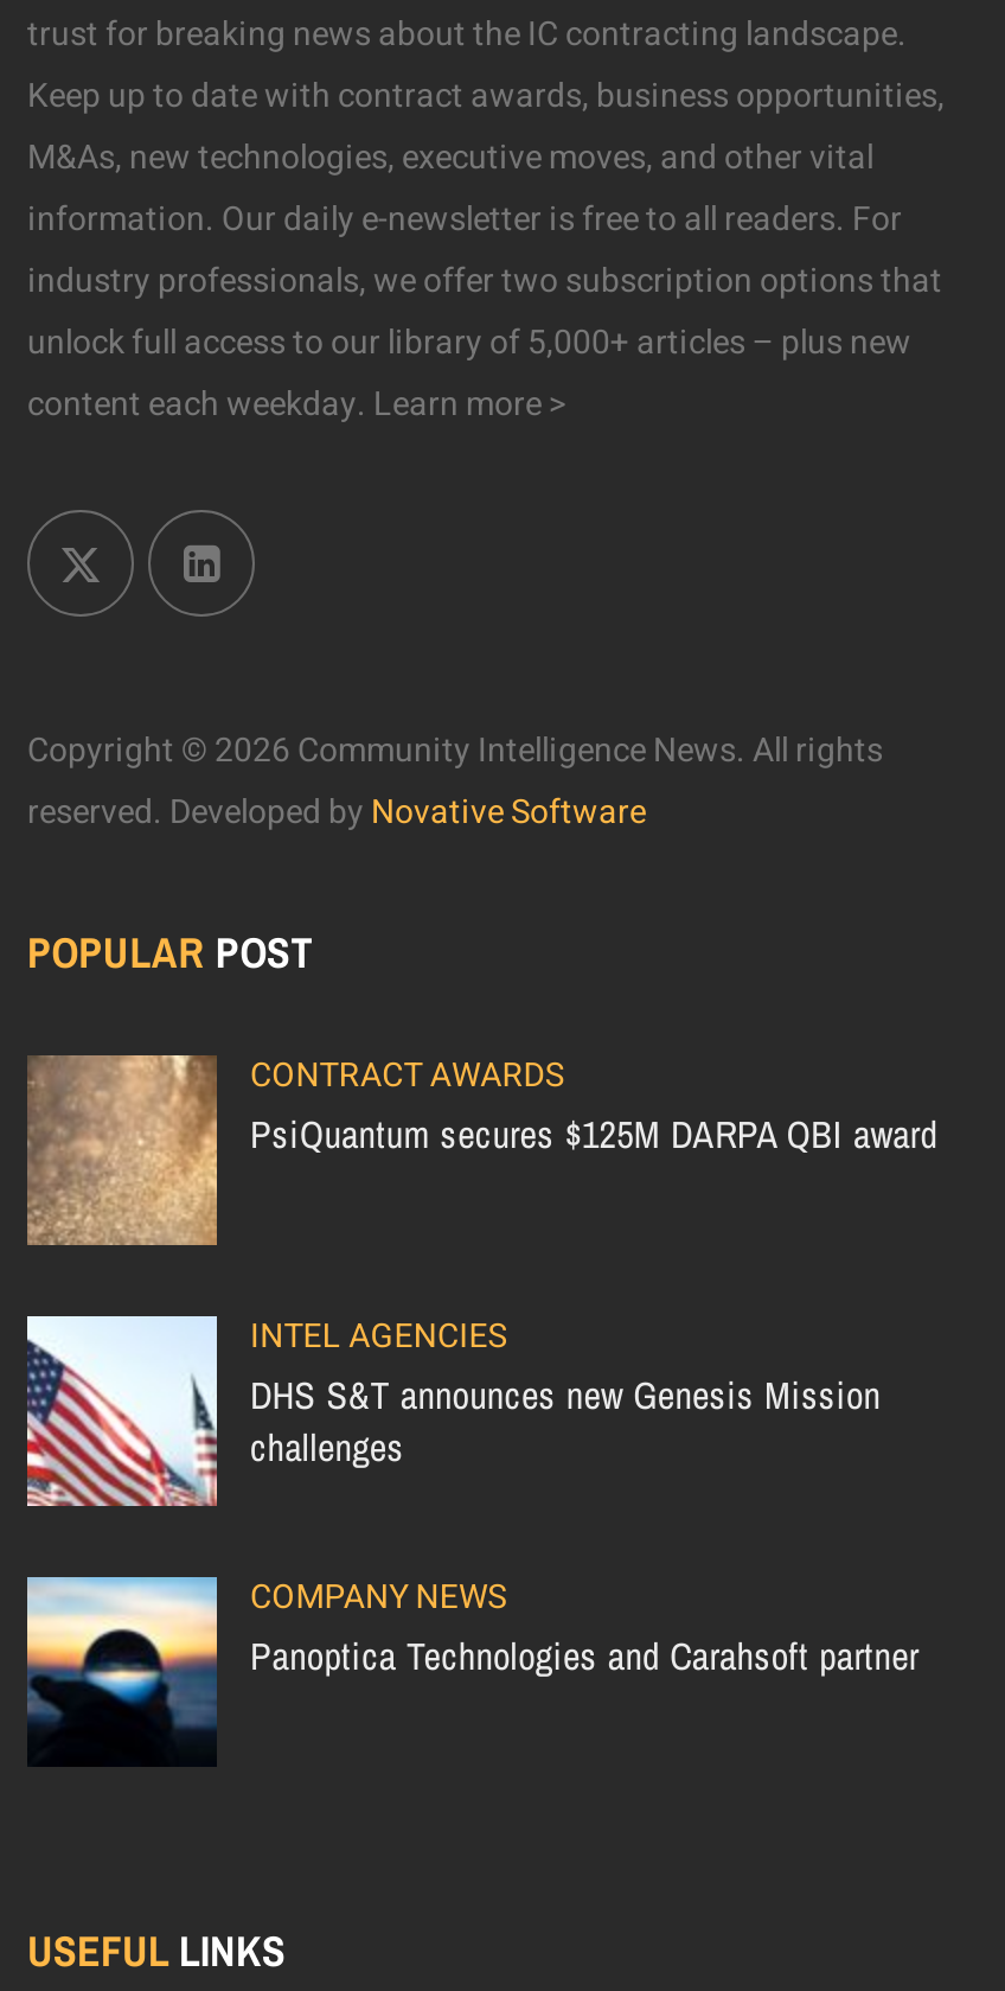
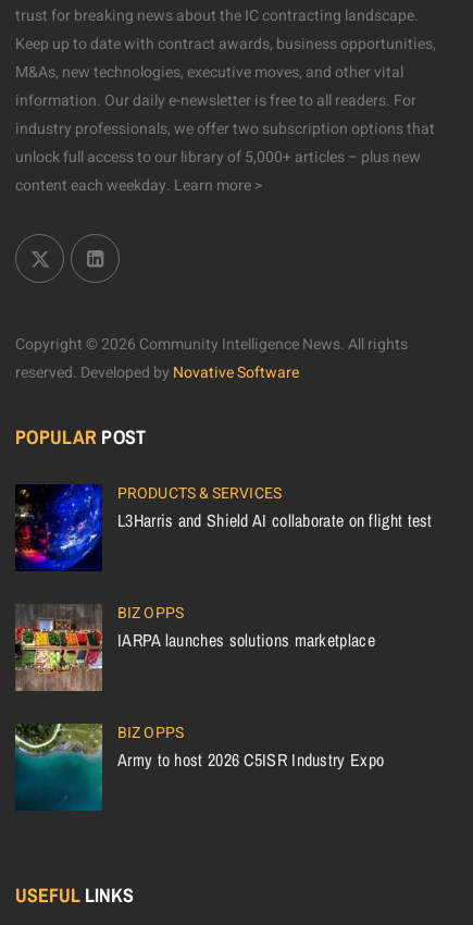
[25,1050,937,1247] [image] | CONTRACT AWARDS | PsiQuantum secures $125M DARPA QBI award -> [14,482,432,572] [image] | PRODUCTS & SERVICES | L3Harris and Shield AI collaborate on flight test
[25,1311,881,1506] [image] | INTEL AGENCIES | DHS S&T announces new Genesis Mission | challenges -> [14,602,375,692] [image] | BIZ OPPS | IARPA launches solutions marketplace
[25,1572,919,1767] [image] | COMPANY NEWS | Panoptica Technologies and Carahsoft partner -> [14,721,384,812] [image] | BIZ OPPS | Army to host 2026 C5ISR Industry Expo

